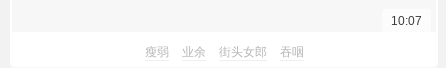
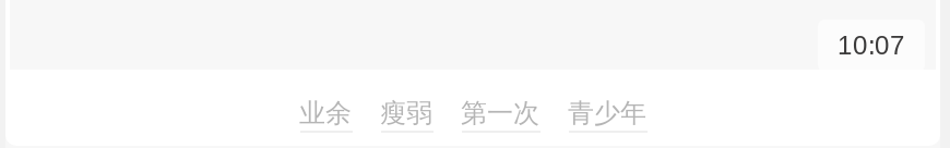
[181,45,303,59] 业余 | 街头女郎 | 吞咽 -> [461,98,646,129] 第一次 | 青少年
none -> [299,98,352,129] 业余

